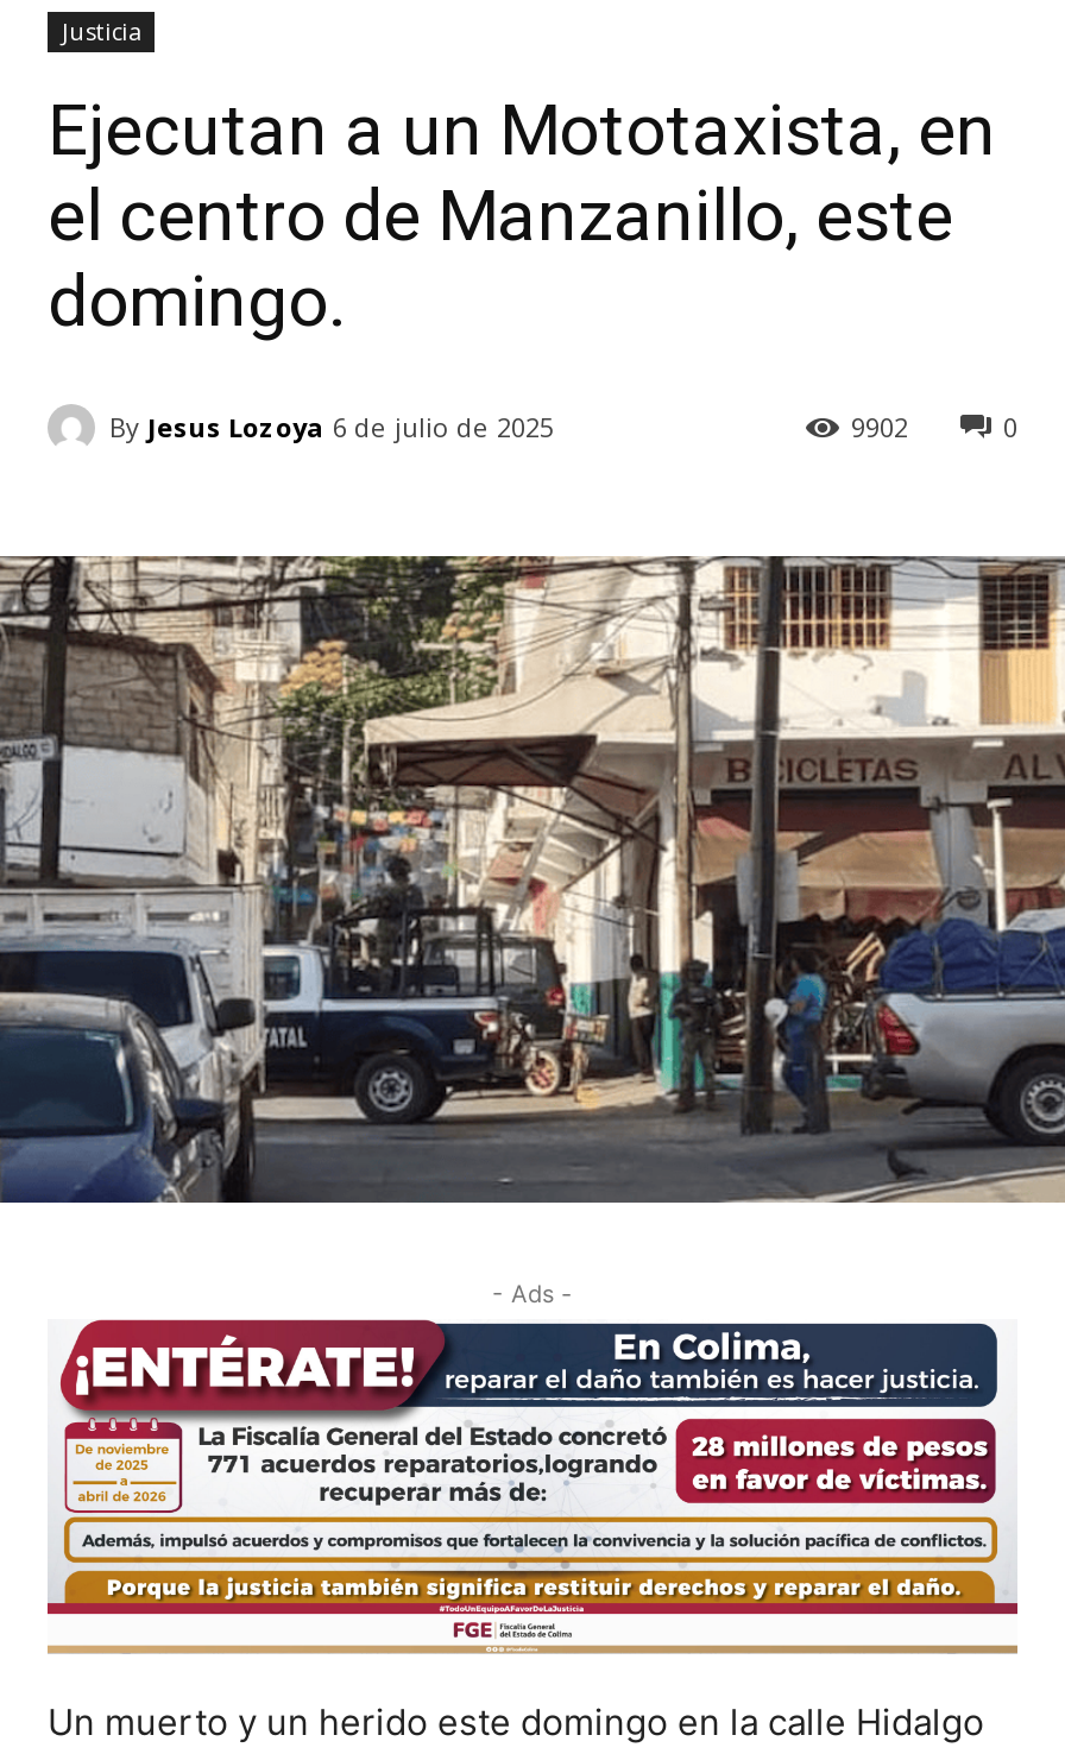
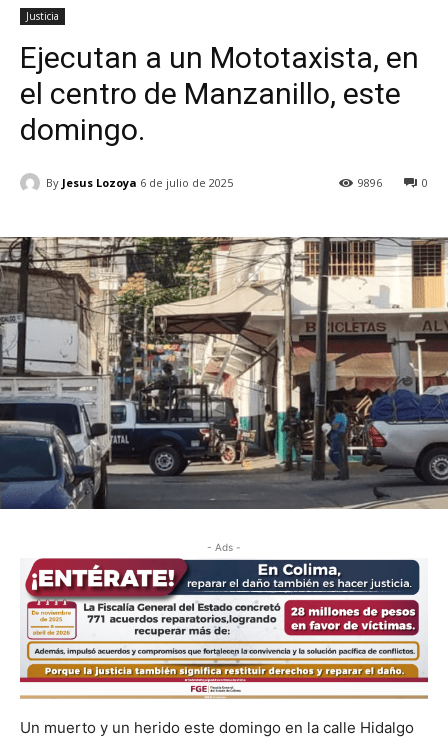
[851,409,908,445] 9902 -> [358,175,382,190] 9896

